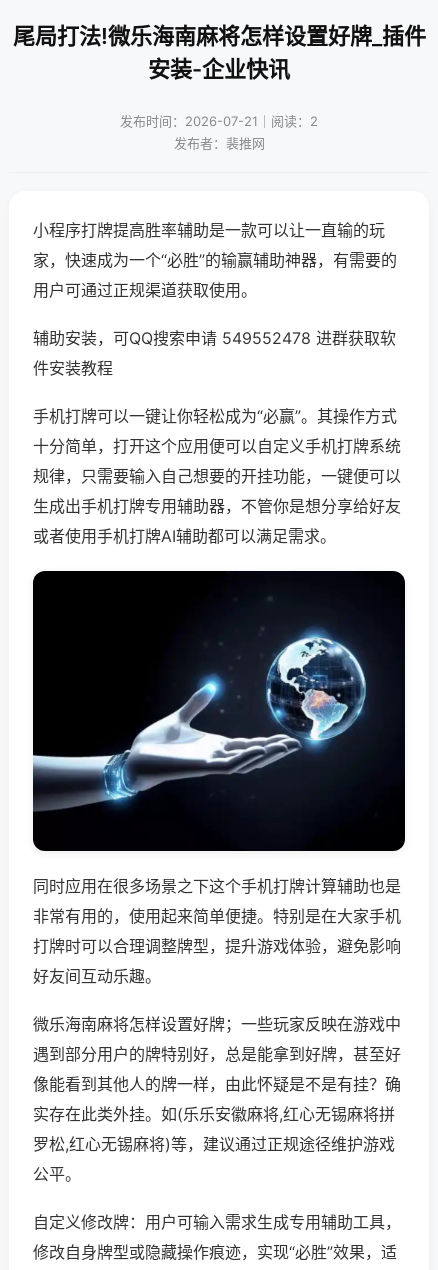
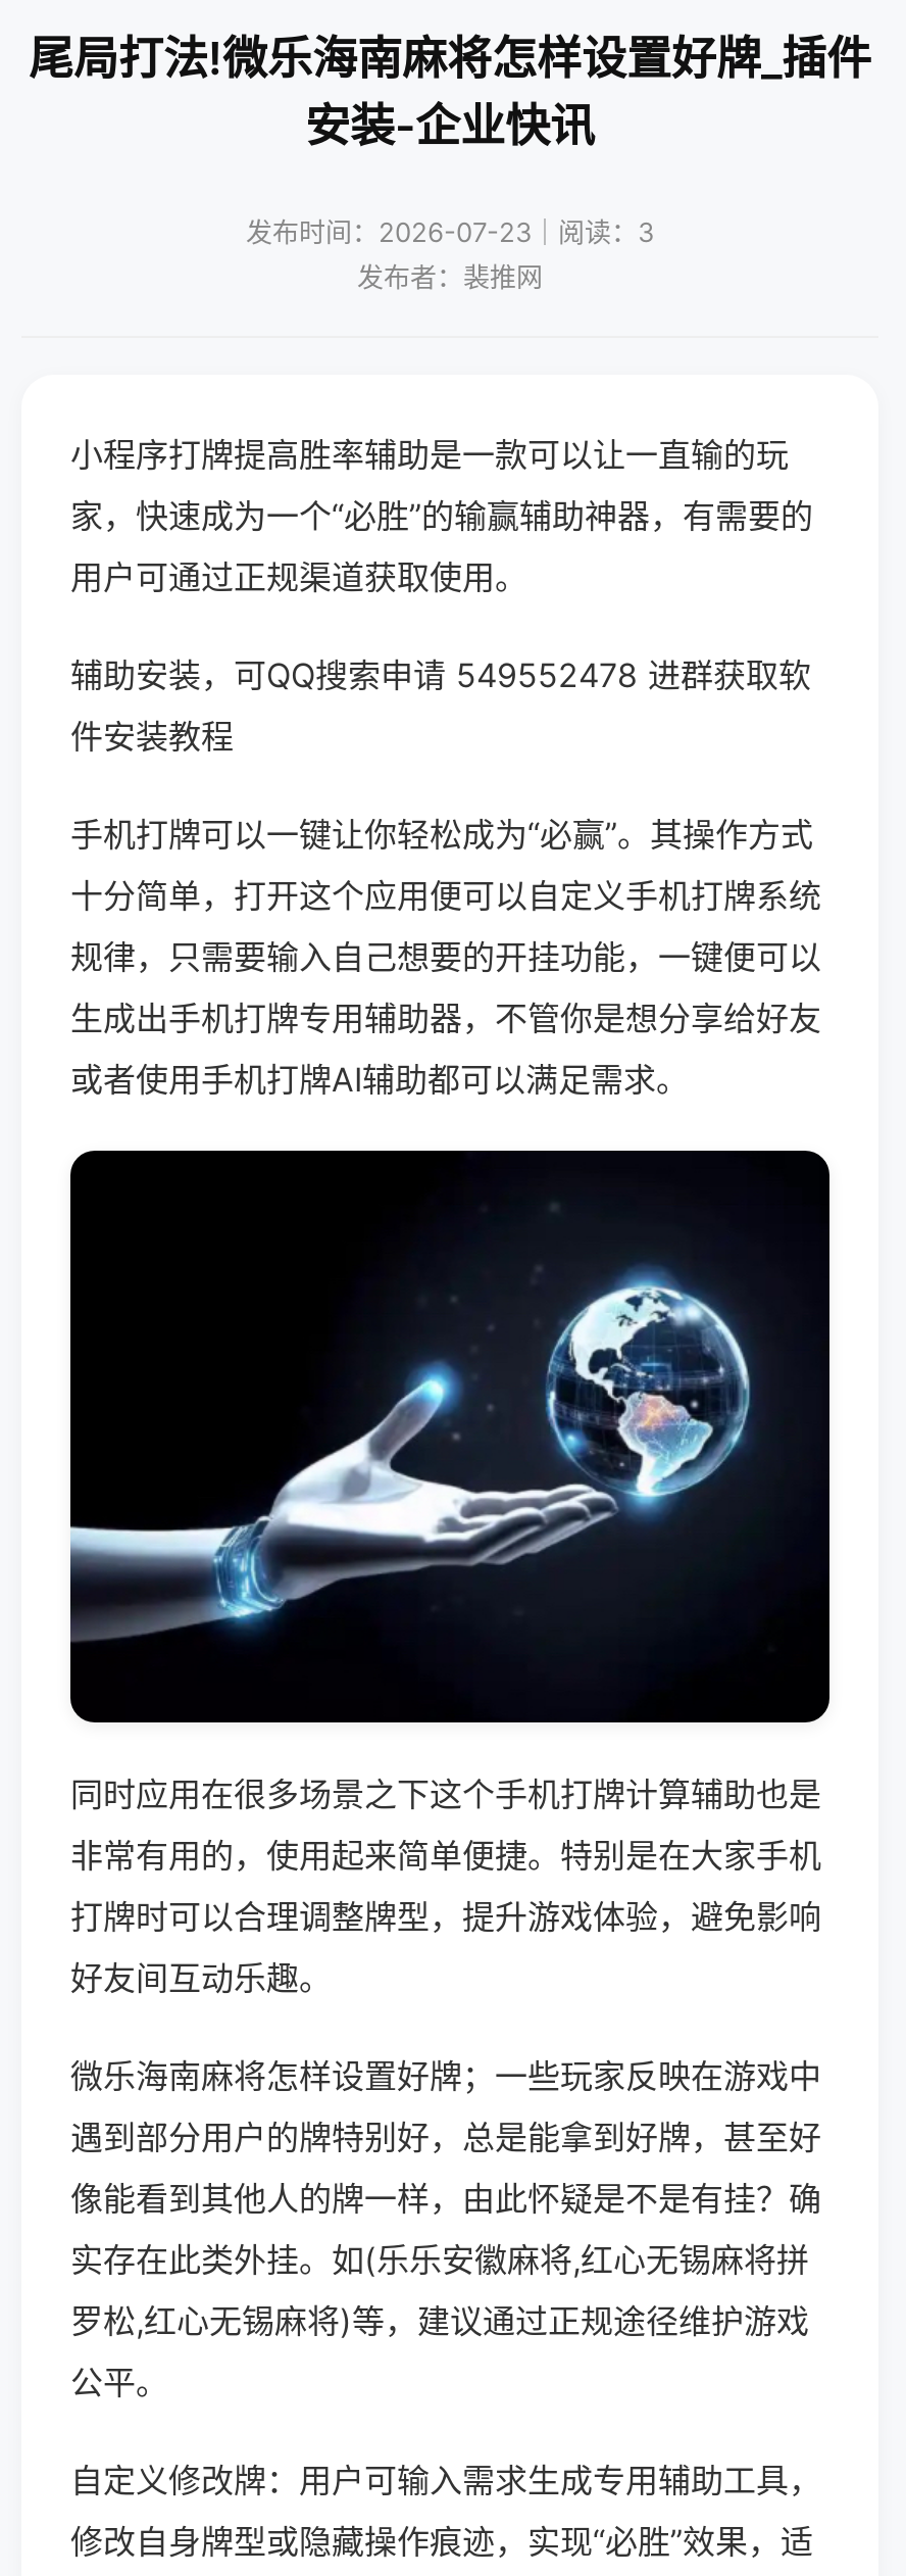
[120,113,318,129] 发布时间：2026-07-21｜阅读：2 -> [246,215,654,248] 发布时间：2026-07-23｜阅读：3

